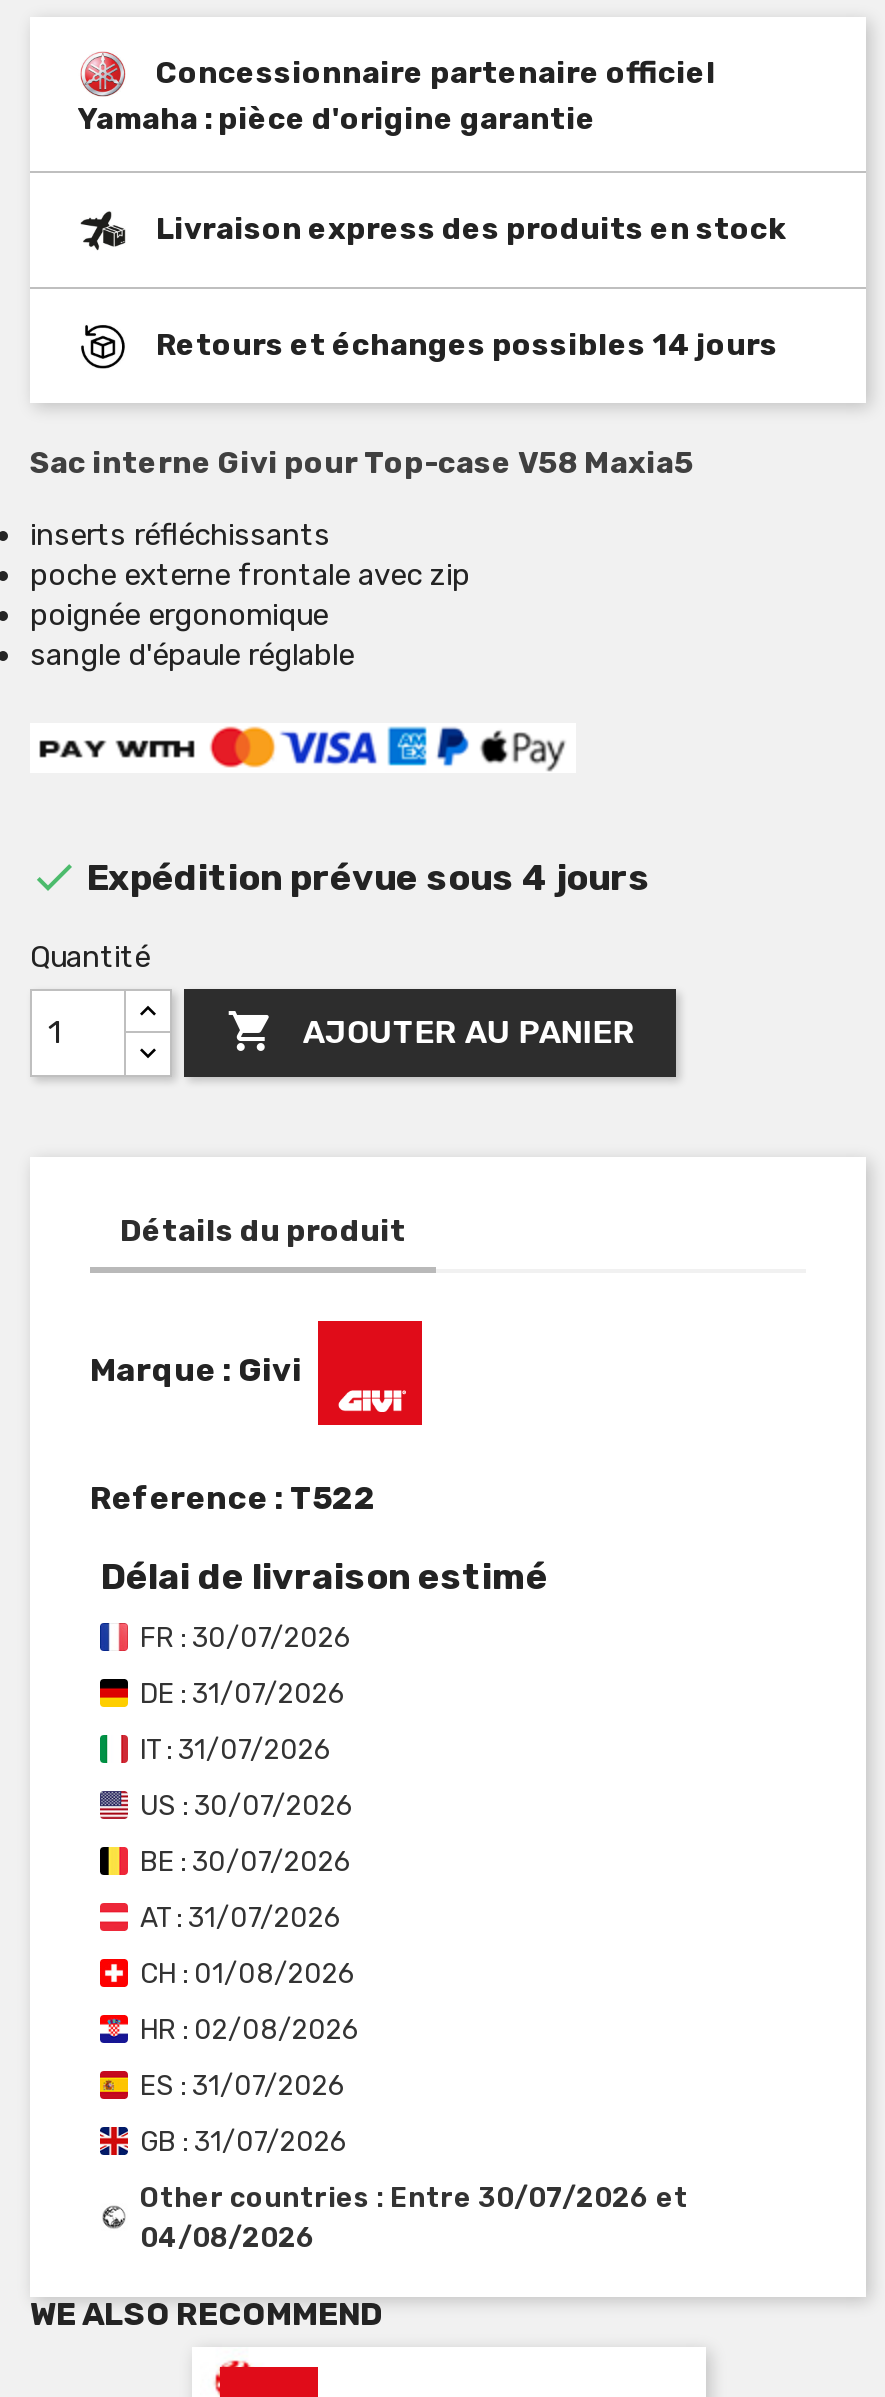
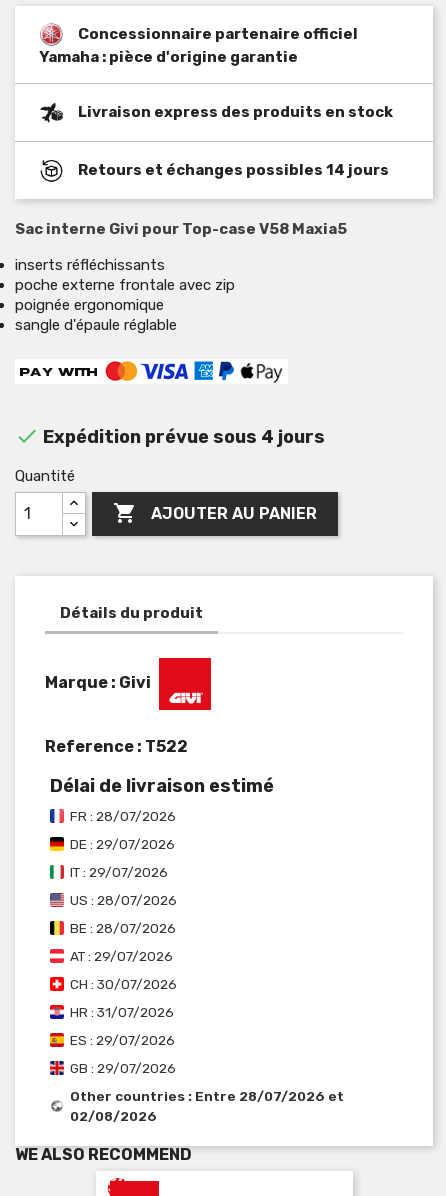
[140,1621,352,1653] FR : 30/07/2026 -> [70,808,176,824] FR : 28/07/2026
[140,1677,346,1709] DE : 31/07/2026 -> [70,836,175,852] DE : 29/07/2026
[140,1733,332,1765] IT : 31/07/2026 -> [70,864,168,880] IT : 29/07/2026
[140,1789,354,1821] US : 30/07/2026 -> [70,892,177,908] US : 28/07/2026
[140,1845,352,1877] BE : 30/07/2026 -> [70,920,176,936] BE : 28/07/2026
[140,1901,342,1933] AT : 31/07/2026 -> [70,948,173,964] AT : 29/07/2026
[140,1957,356,1989] CH : 01/08/2026 -> [70,976,177,992] CH : 30/07/2026
[140,2013,360,2045] HR : 02/08/2026 -> [70,1004,174,1020] HR : 31/07/2026
[140,2069,346,2101] ES : 31/07/2026 -> [70,1032,175,1048] ES : 29/07/2026
[140,2125,348,2157] GB : 31/07/2026 -> [70,1060,176,1076] GB : 29/07/2026
[140,2181,688,2213] Other countries : Entre 30/07/2026 et -> [70,1088,344,1104] Other countries : Entre 28/07/2026 et
[140,2221,316,2253] 04/08/2026 -> [70,1108,157,1124] 02/08/2026

